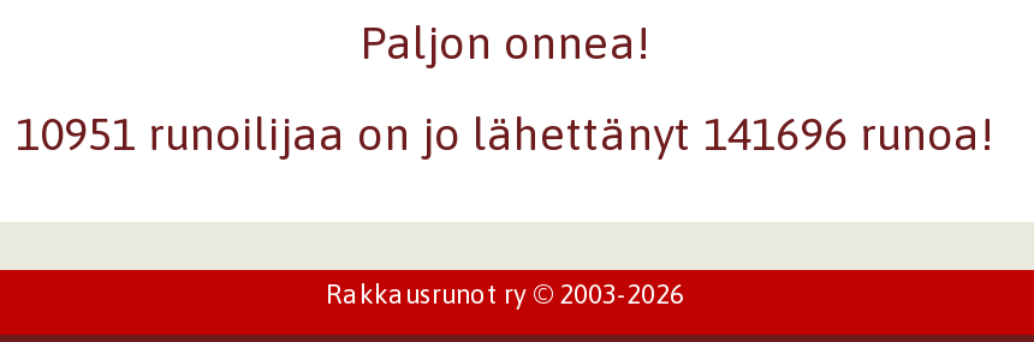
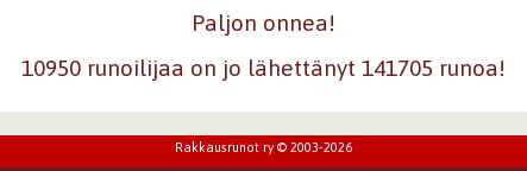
[16,107,994,160] 10951 runoilijaa on jo lähettänyt 141696 runoa! -> [21,55,505,81] 10950 runoilijaa on jo lähettänyt 141705 runoa!

